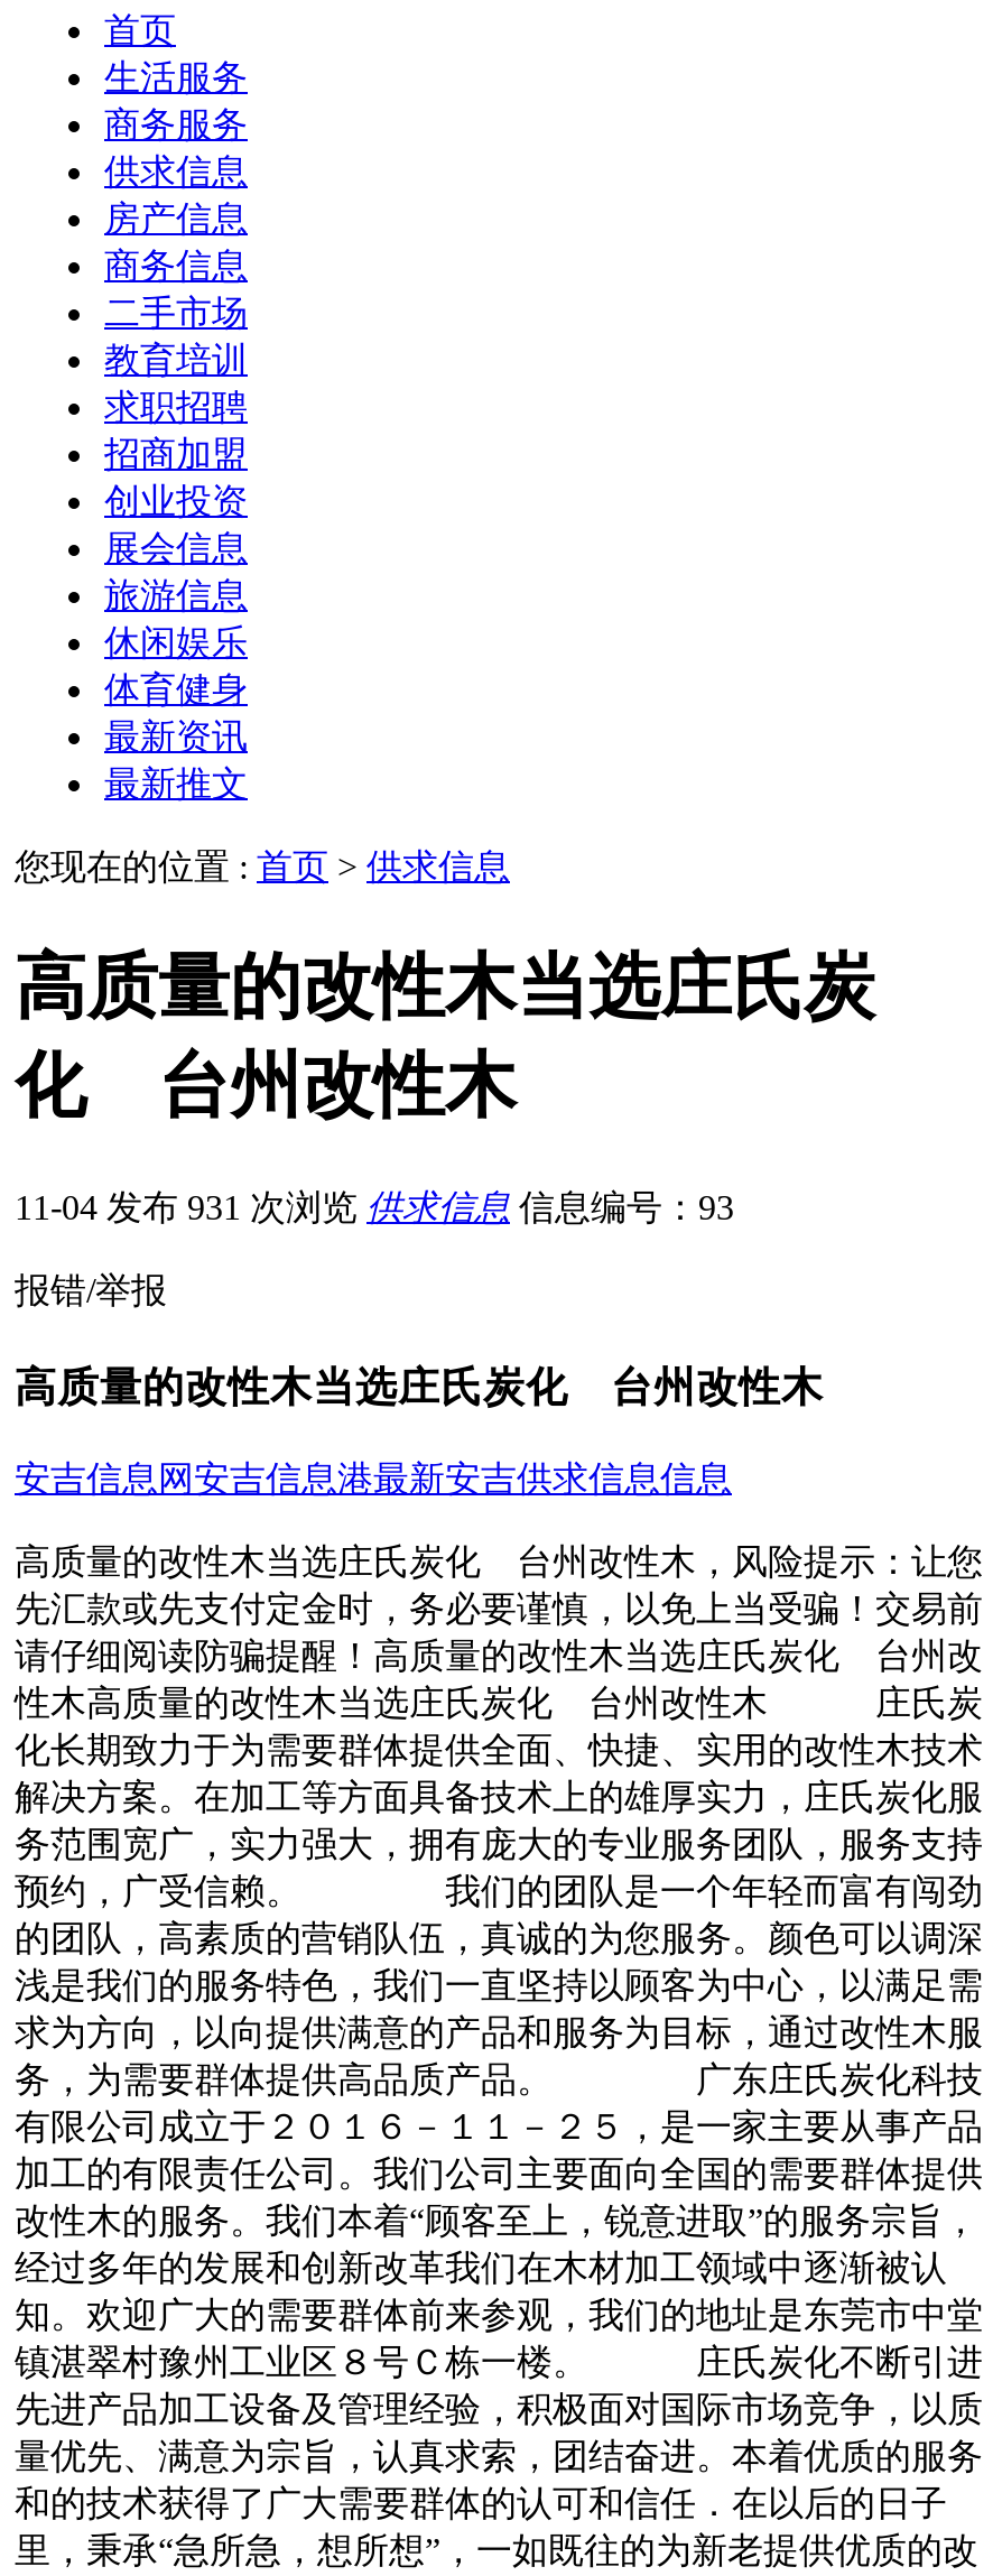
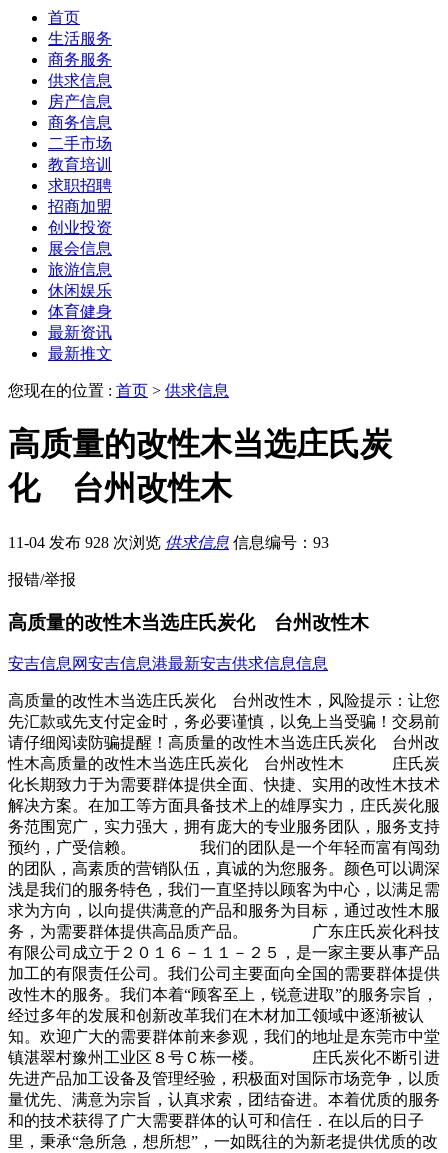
[15,1188,734,1226] 11-04 发布 931 次浏览 供求信息 信息编号：93 -> [8,534,329,551] 11-04 发布 928 次浏览 供求信息 信息编号：93

